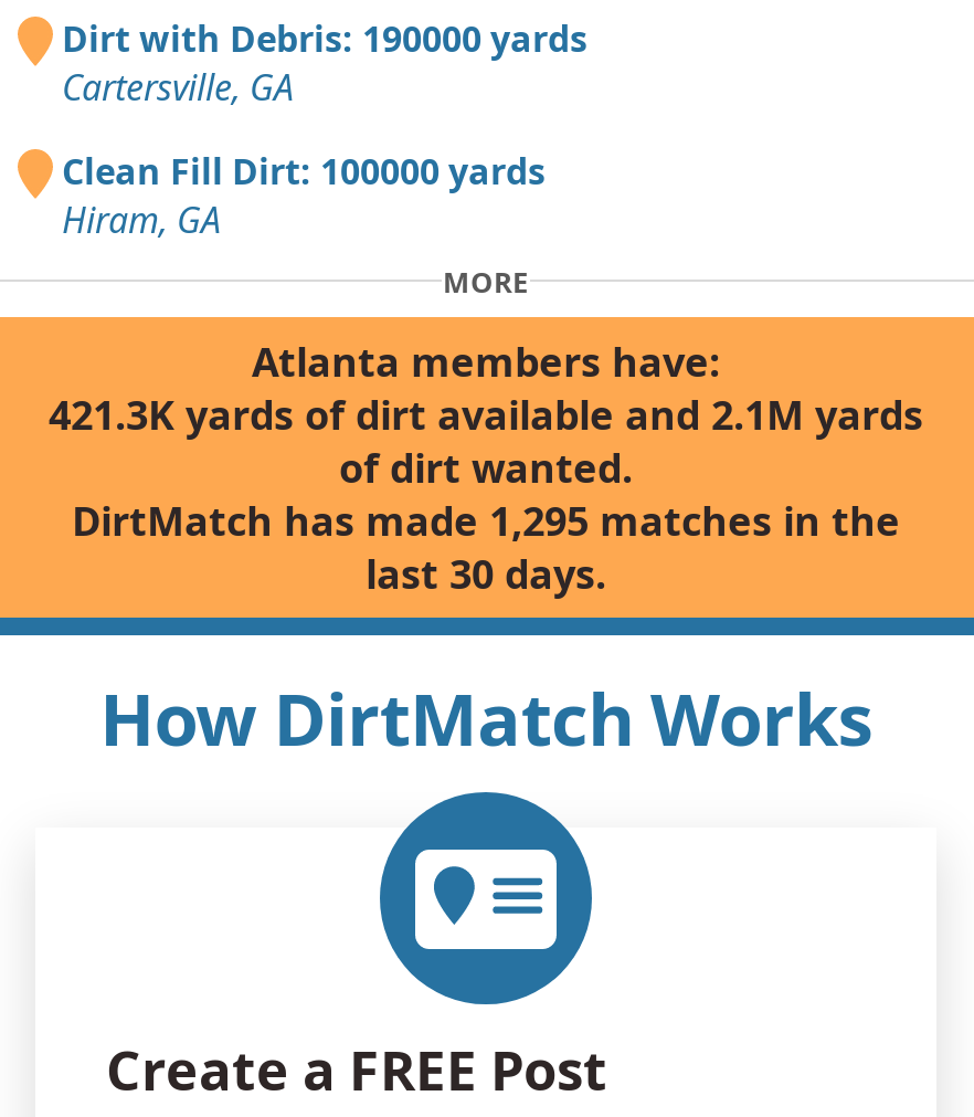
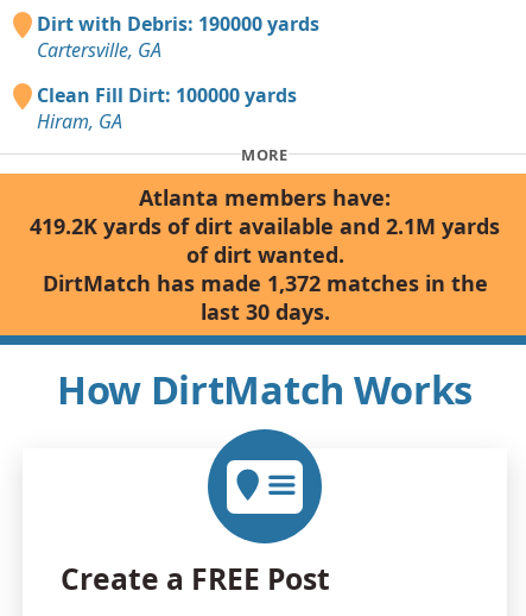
[49,388,923,441] 421.3K yards of dirt available and 2.1M yards -> [30,212,500,240] 419.2K yards of dirt available and 2.1M yards
[72,494,900,547] DirtMatch has made 1,295 matches in the -> [42,269,487,298] DirtMatch has made 1,372 matches in the

